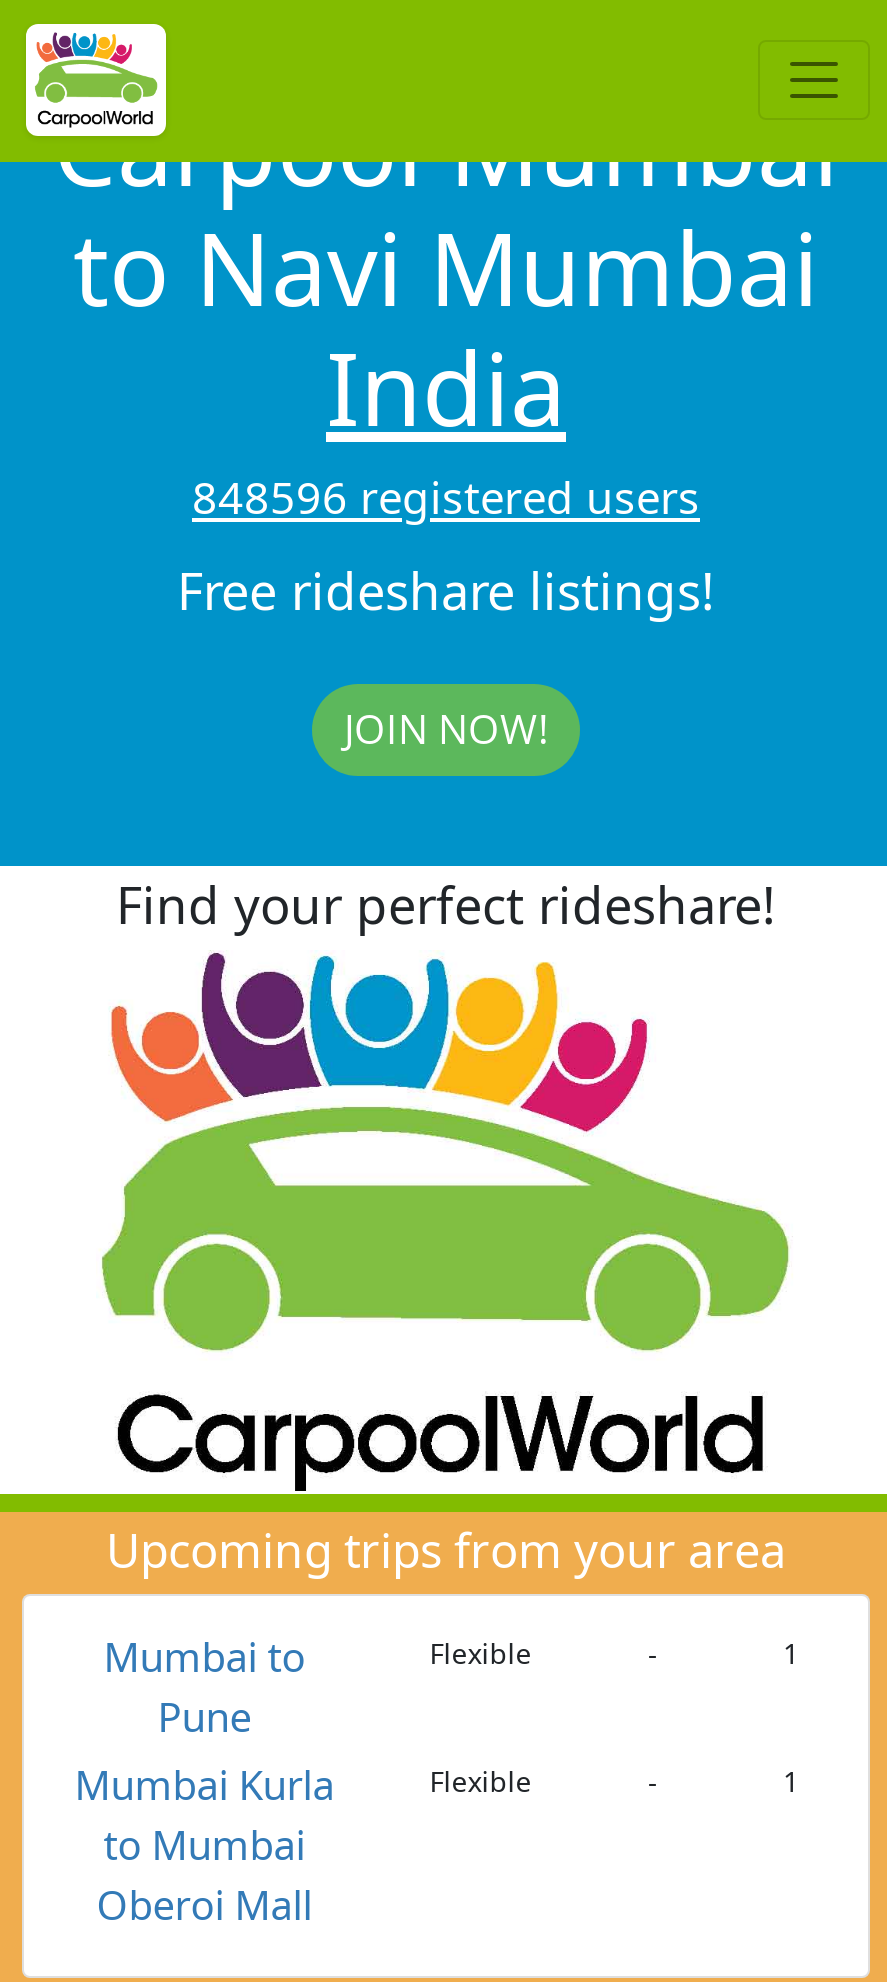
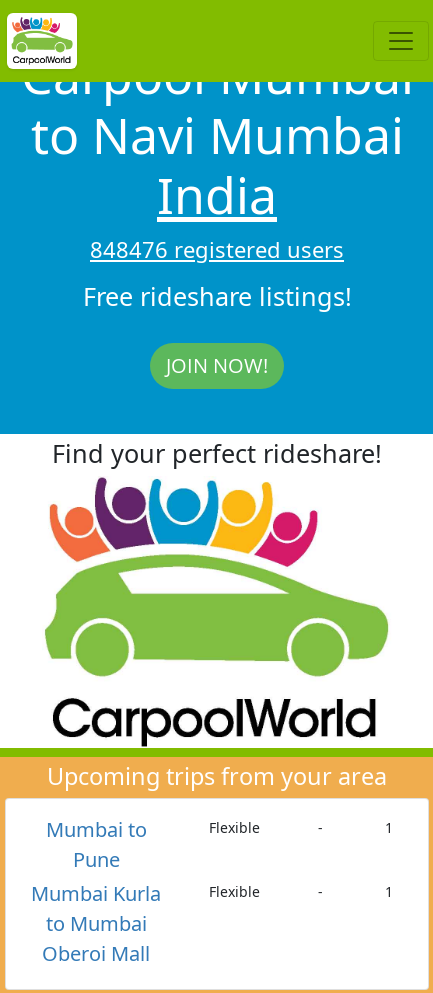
[192,466,700,526] 848596 registered users -> [90,234,344,264] 848476 registered users

